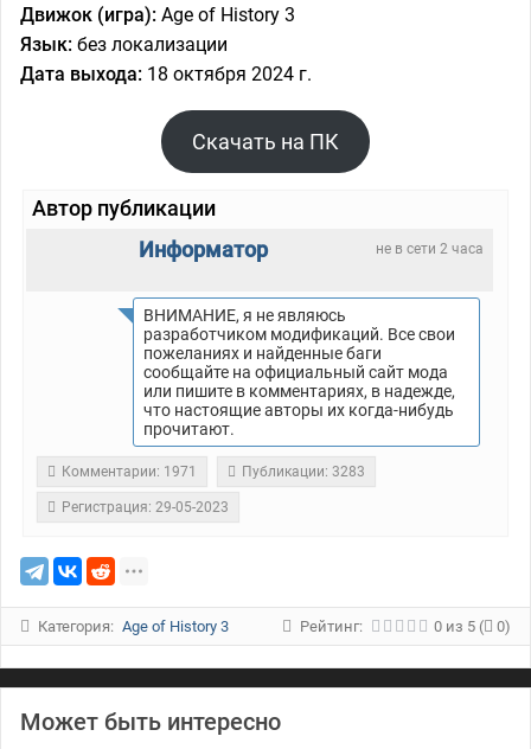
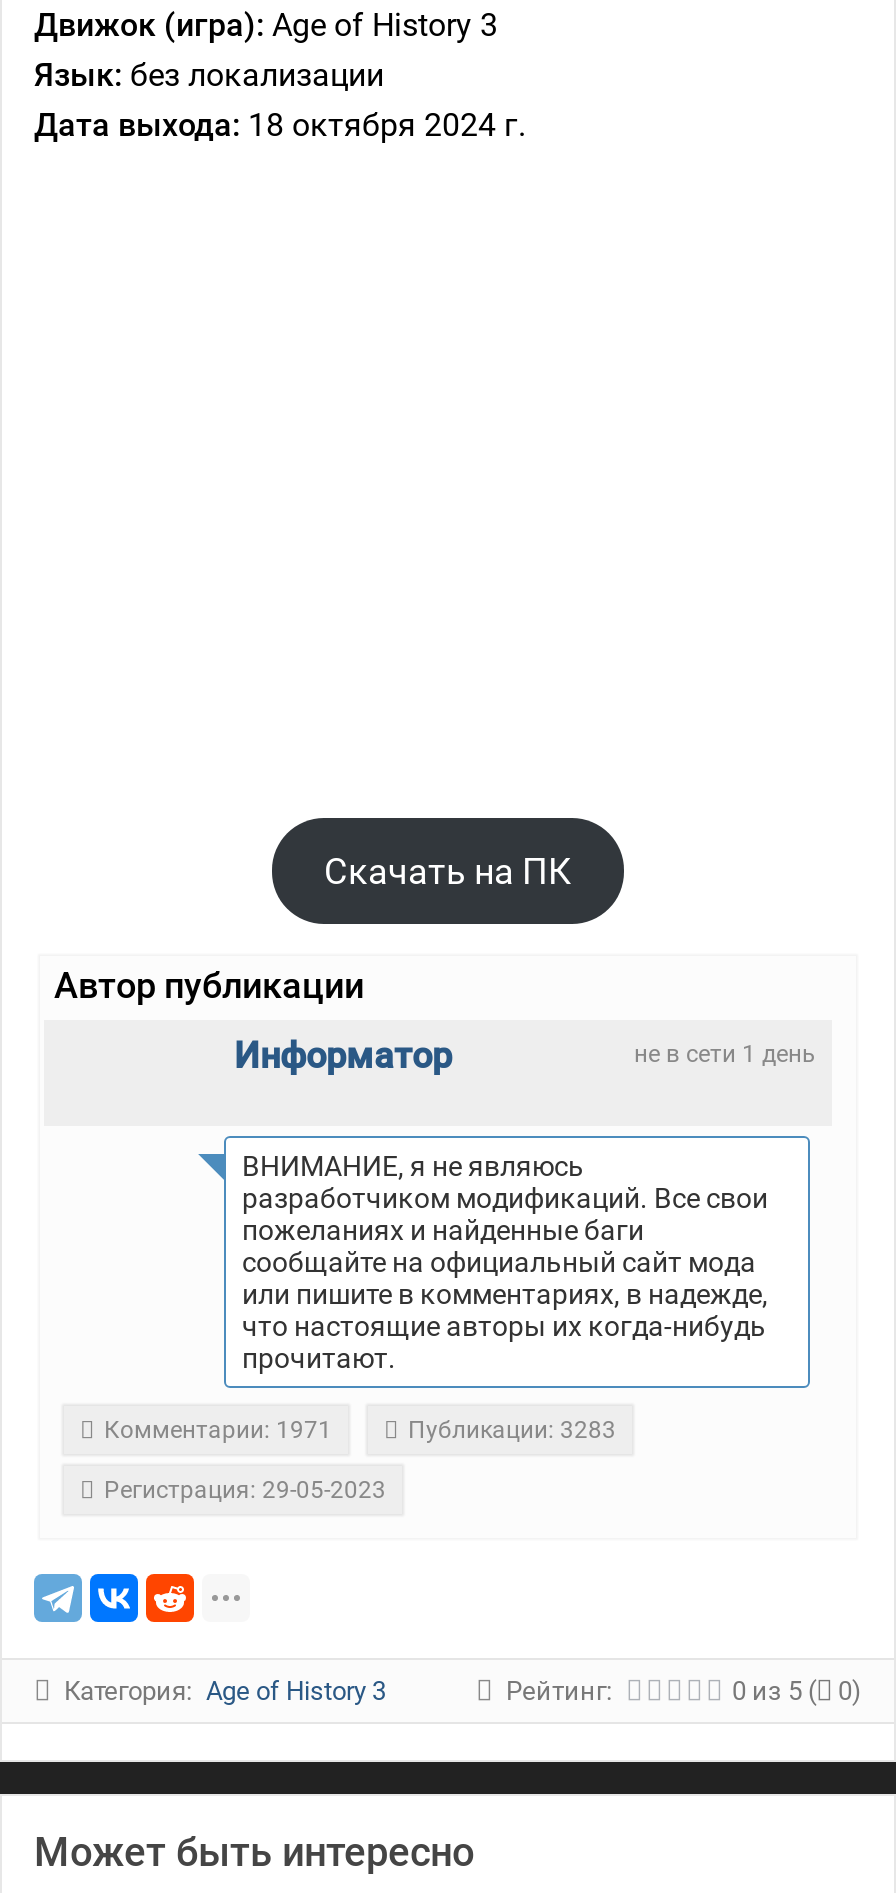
[376,241,484,258] не в сети 2 часа -> [634,1041,816,1069] не в сети 1 день

